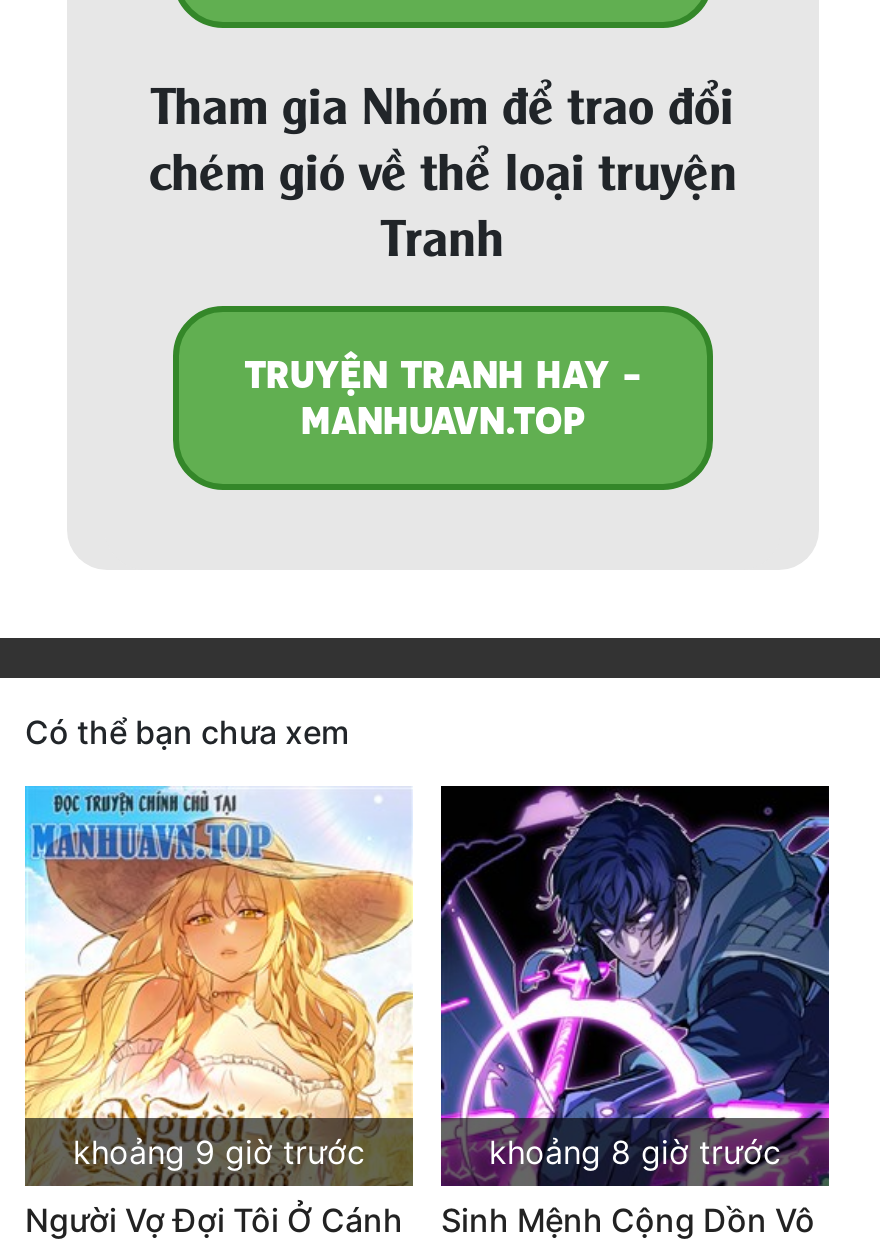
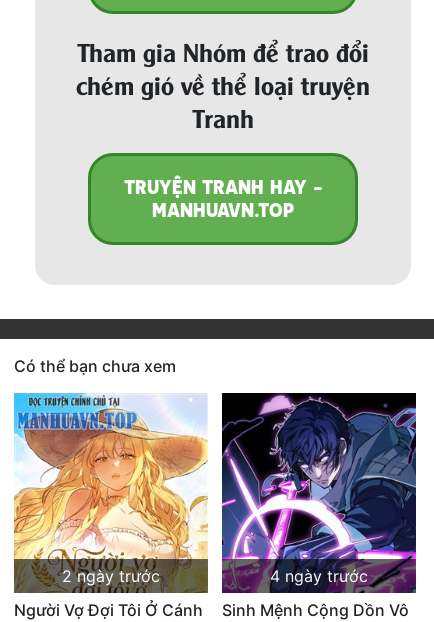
[73,1131,365,1171] khoảng 9 giờ trước -> [62,566,160,586] 2 ngày trước
[489,1131,781,1171] khoảng 8 giờ trước -> [270,566,368,586] 4 ngày trước

